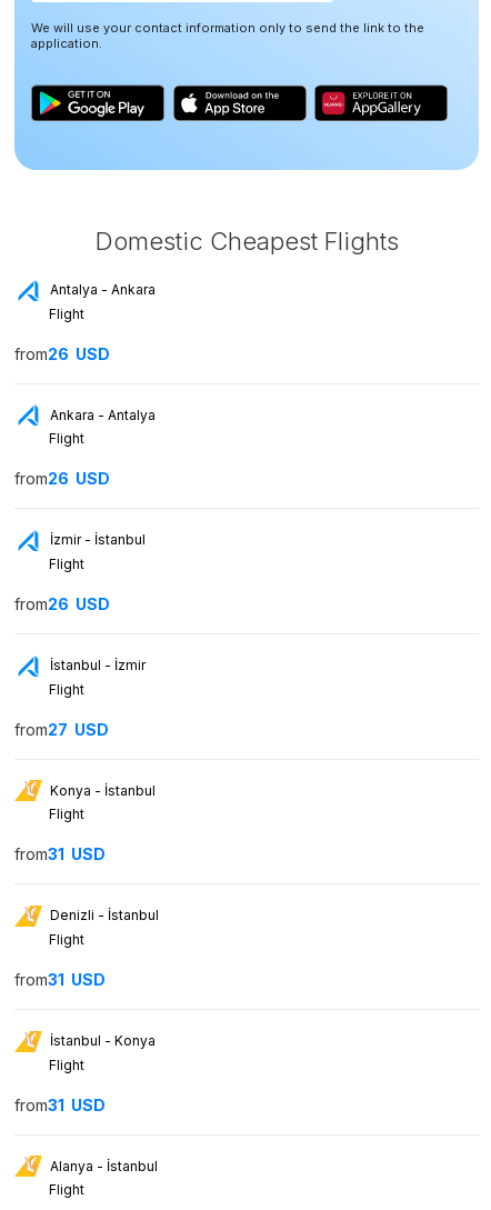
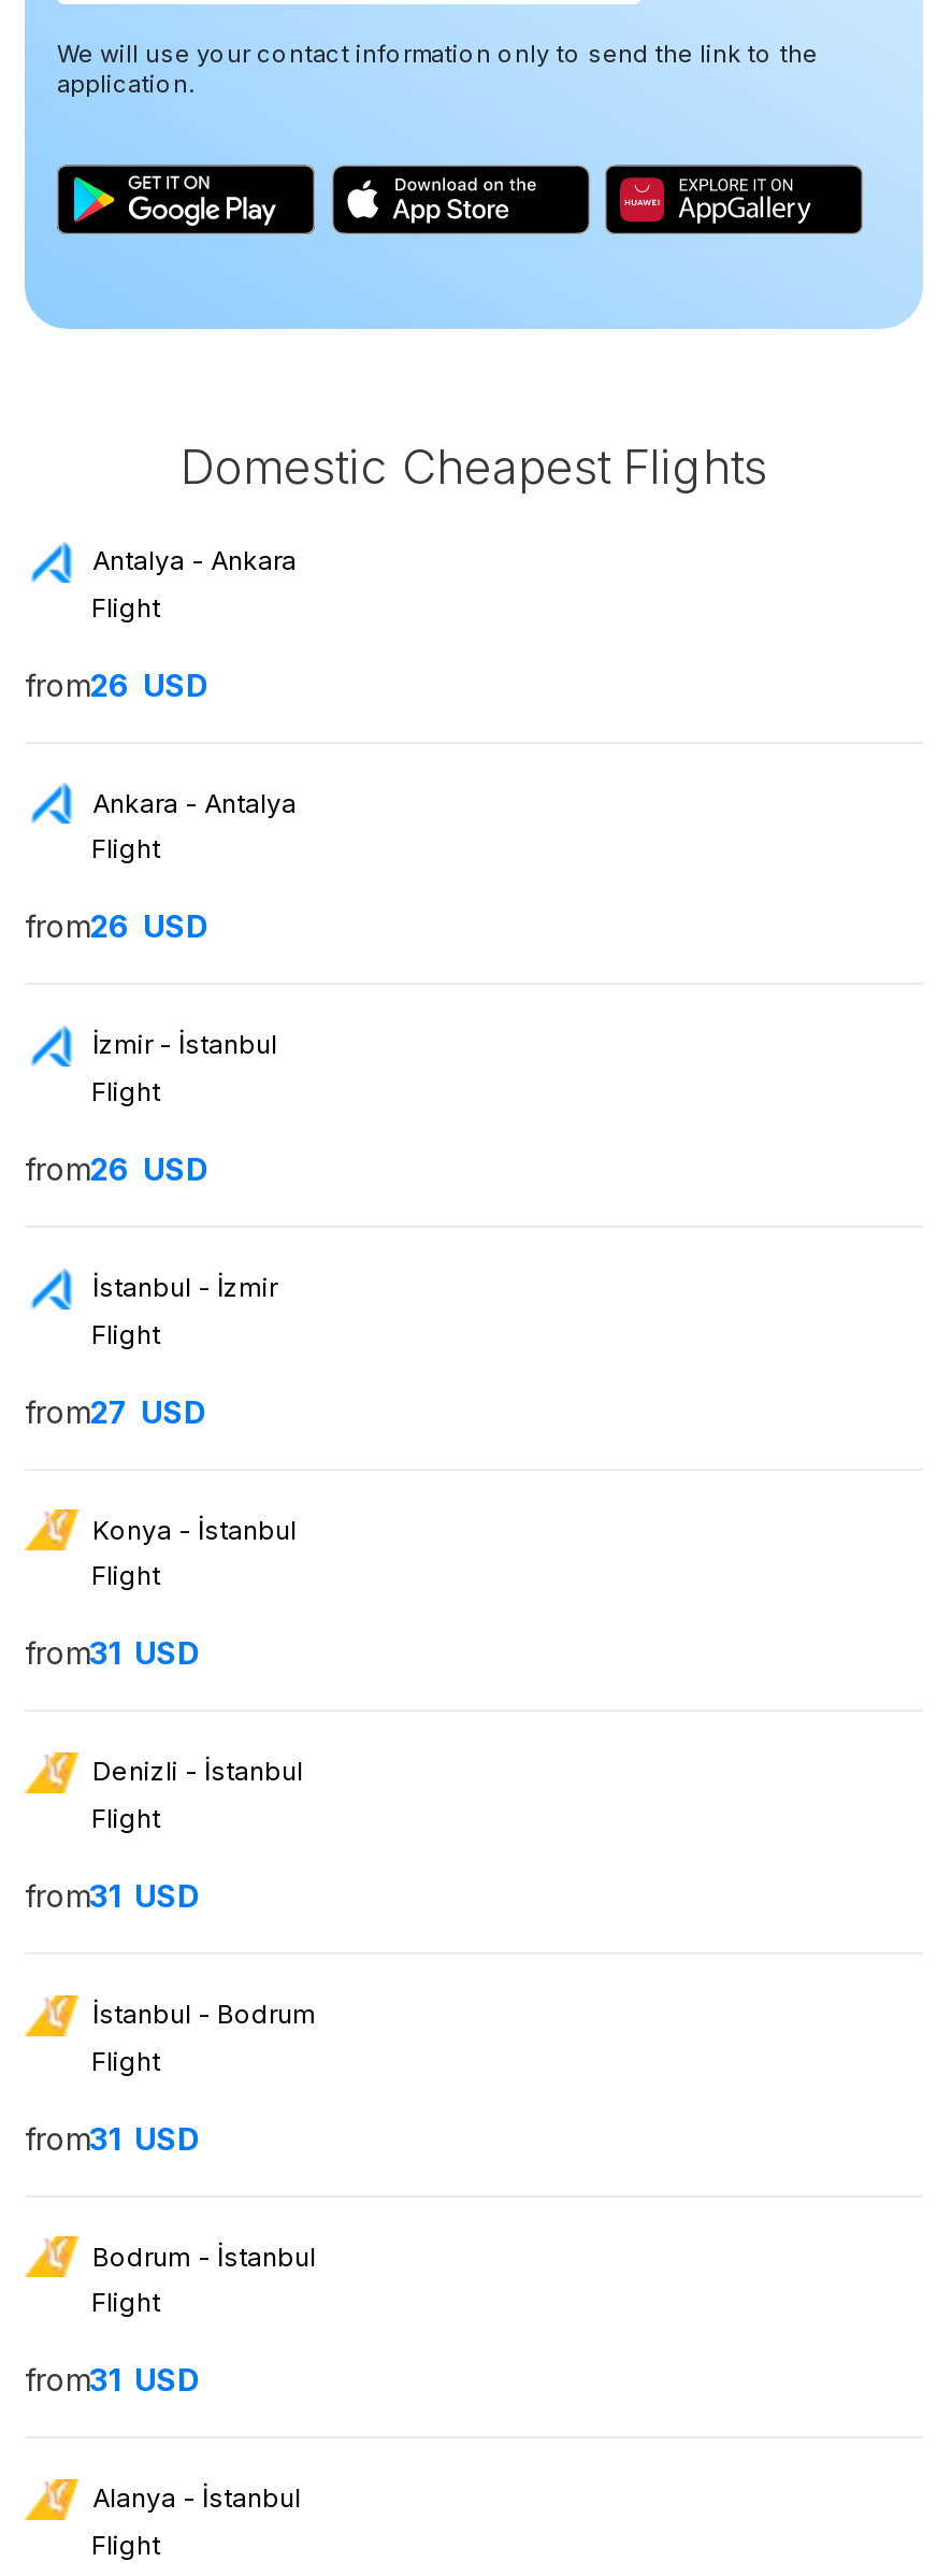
[46,1032,155,1049] İstanbul - Konya -> [25,1998,316,2272] İstanbul - Bodrum | Flight | from31 USD | Bodrum - İstanbul

